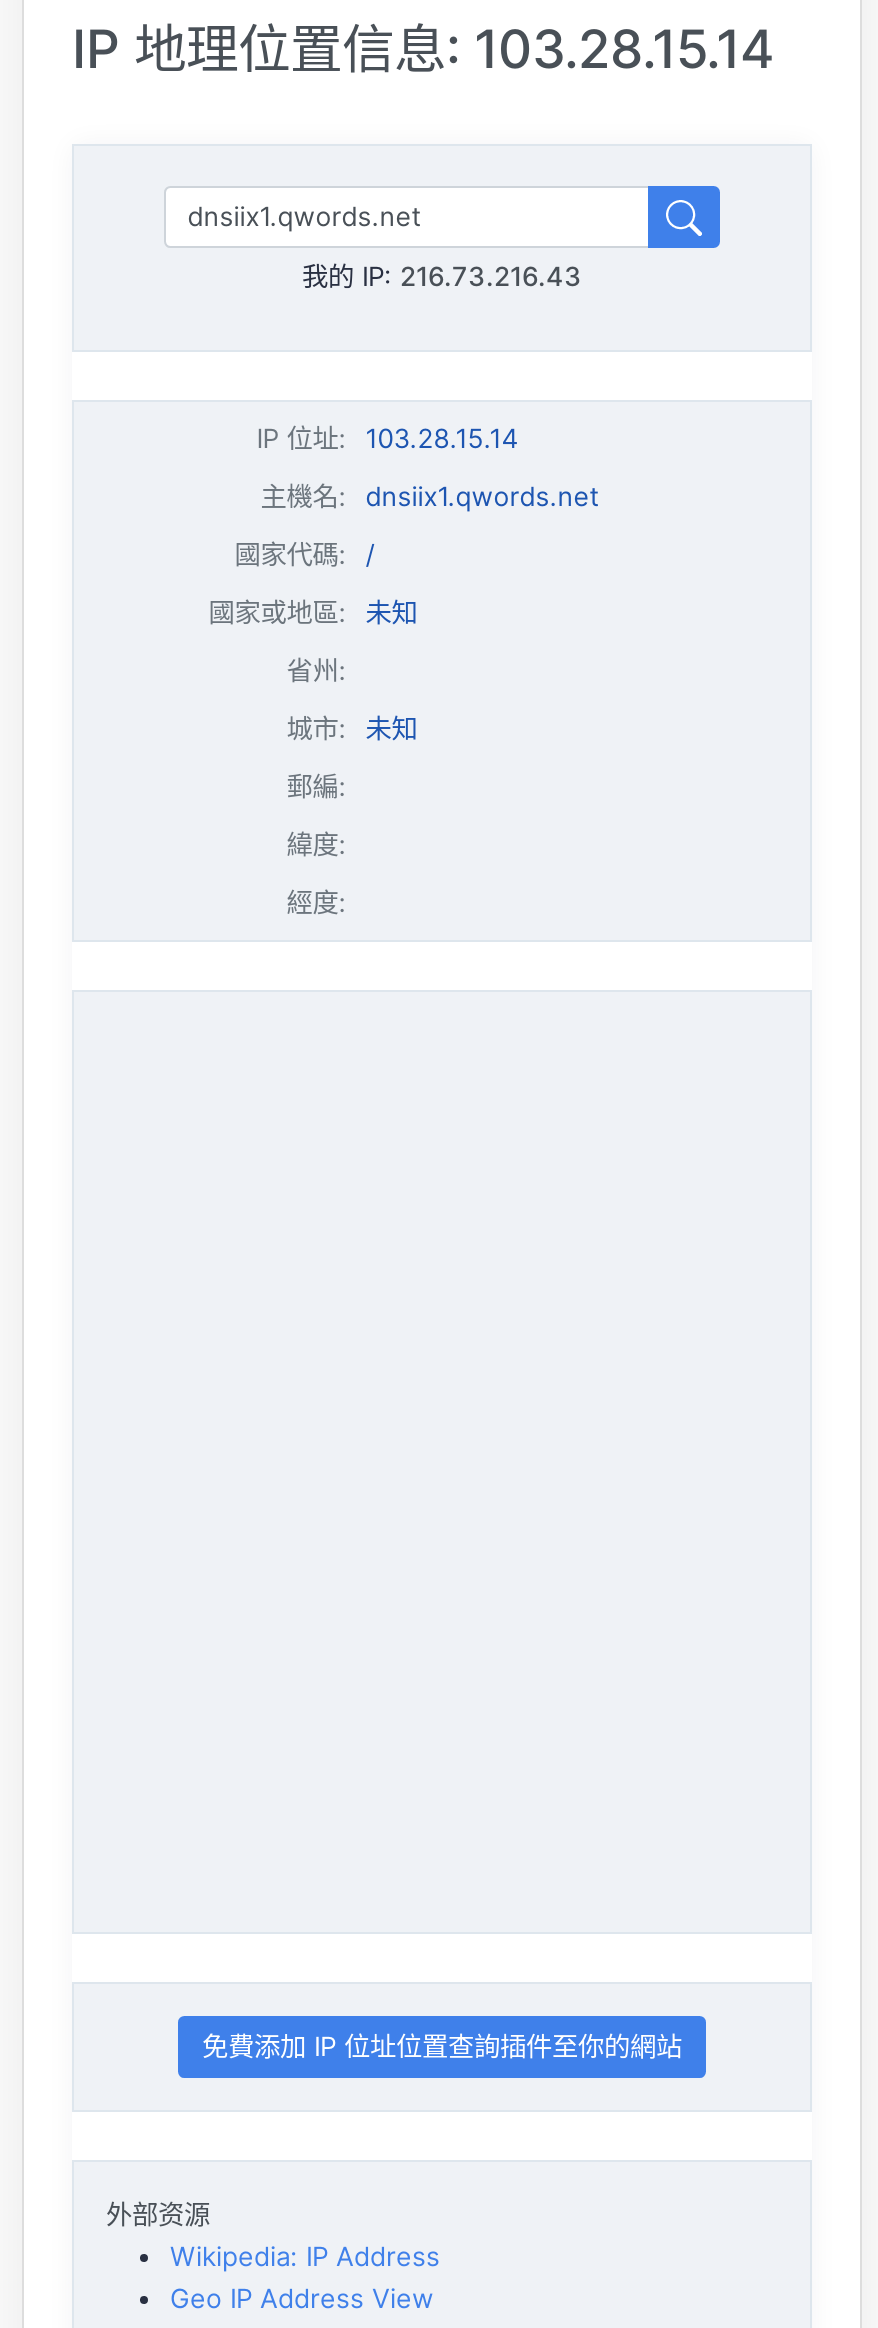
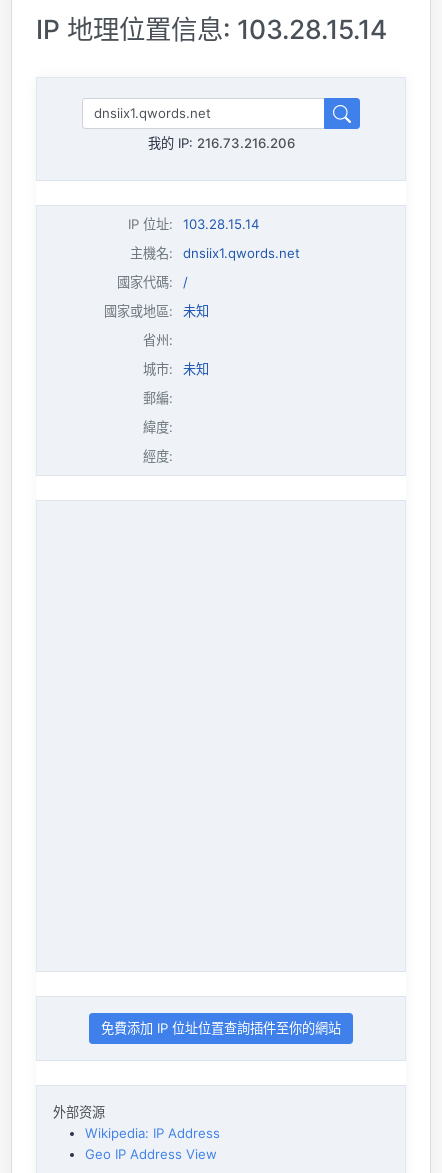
[302,260,582,292] 我的 IP: 216.73.216.43 -> [147,135,294,151] 我的 IP: 216.73.216.206

